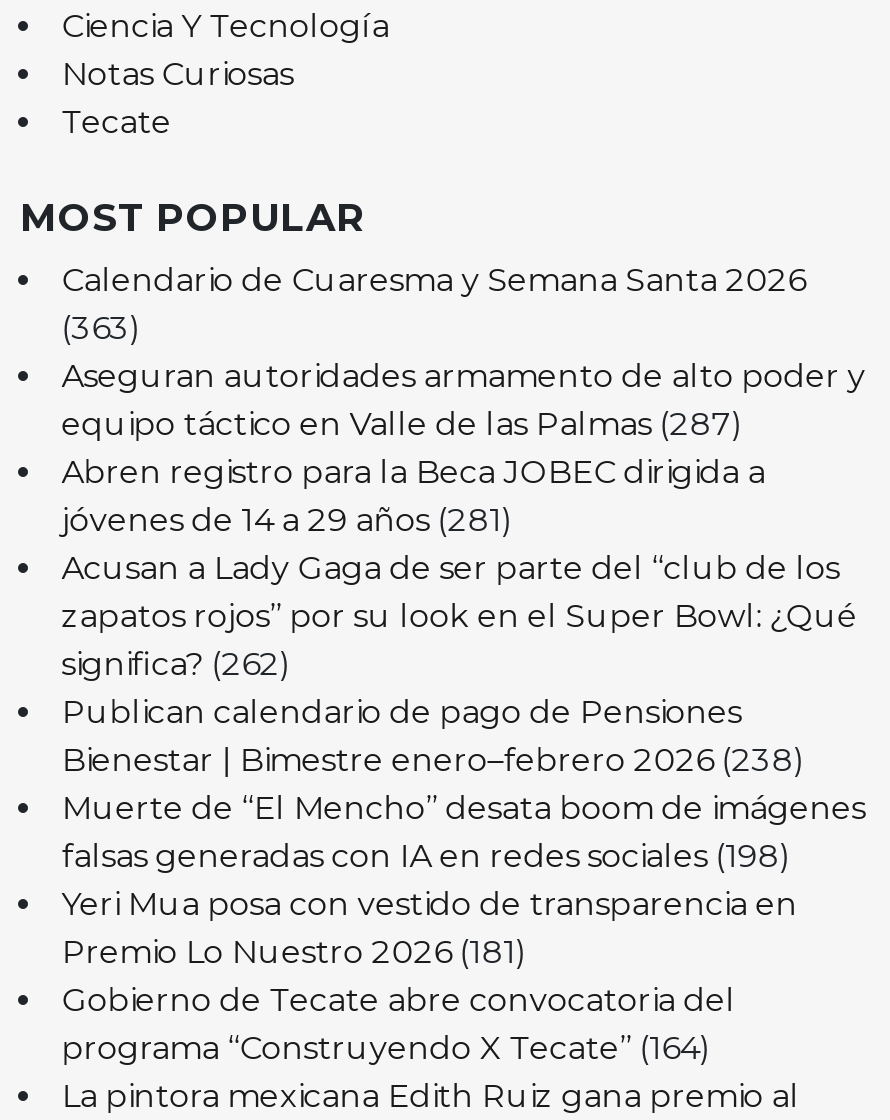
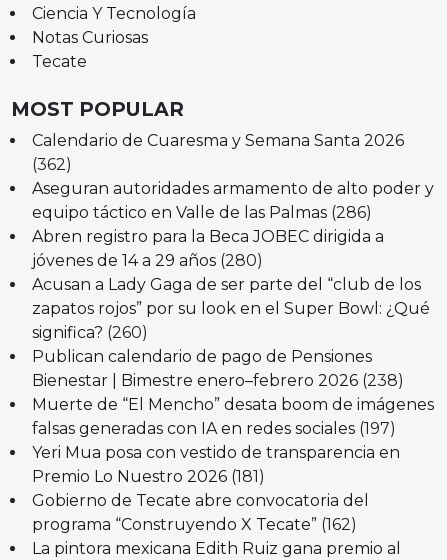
[62,309,142,347] (363) -> [32,155,72,174] (362)
[62,405,744,443] equipo táctico en Valle de las Palmas (287) -> [32,203,372,222] equipo táctico en Valle de las Palmas (286)
[62,501,514,539] jóvenes de 14 a 29 años (281) -> [32,251,263,270] jóvenes de 14 a 29 años (280)
[62,645,292,683] significa? (262) -> [32,323,148,342] significa? (260)
[62,837,792,875] falsas generadas con IA en redes sociales (198) -> [32,419,396,438] falsas generadas con IA en redes sociales (197)
[62,1029,712,1067] programa “Construyendo X Tecate” (164) -> [32,515,357,534] programa “Construyendo X Tecate” (162)

